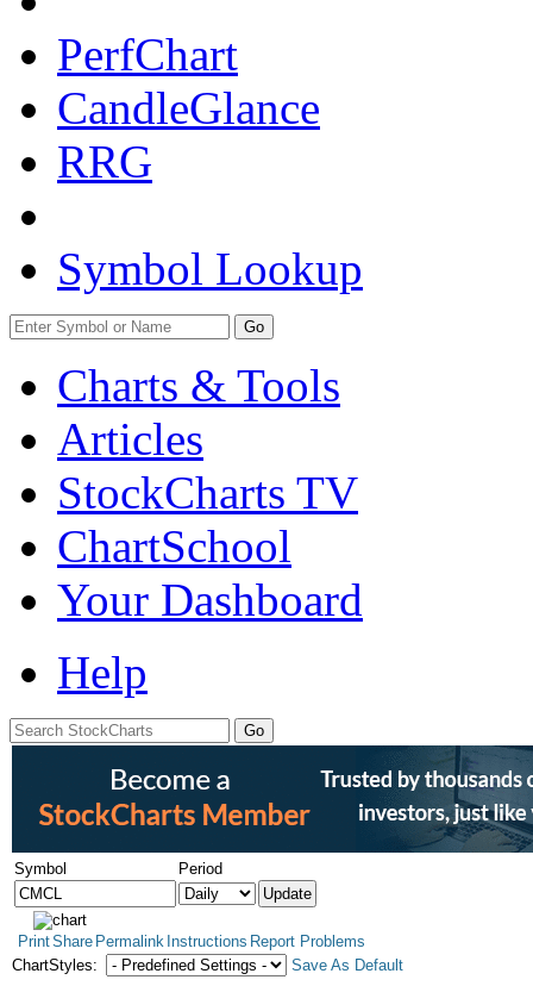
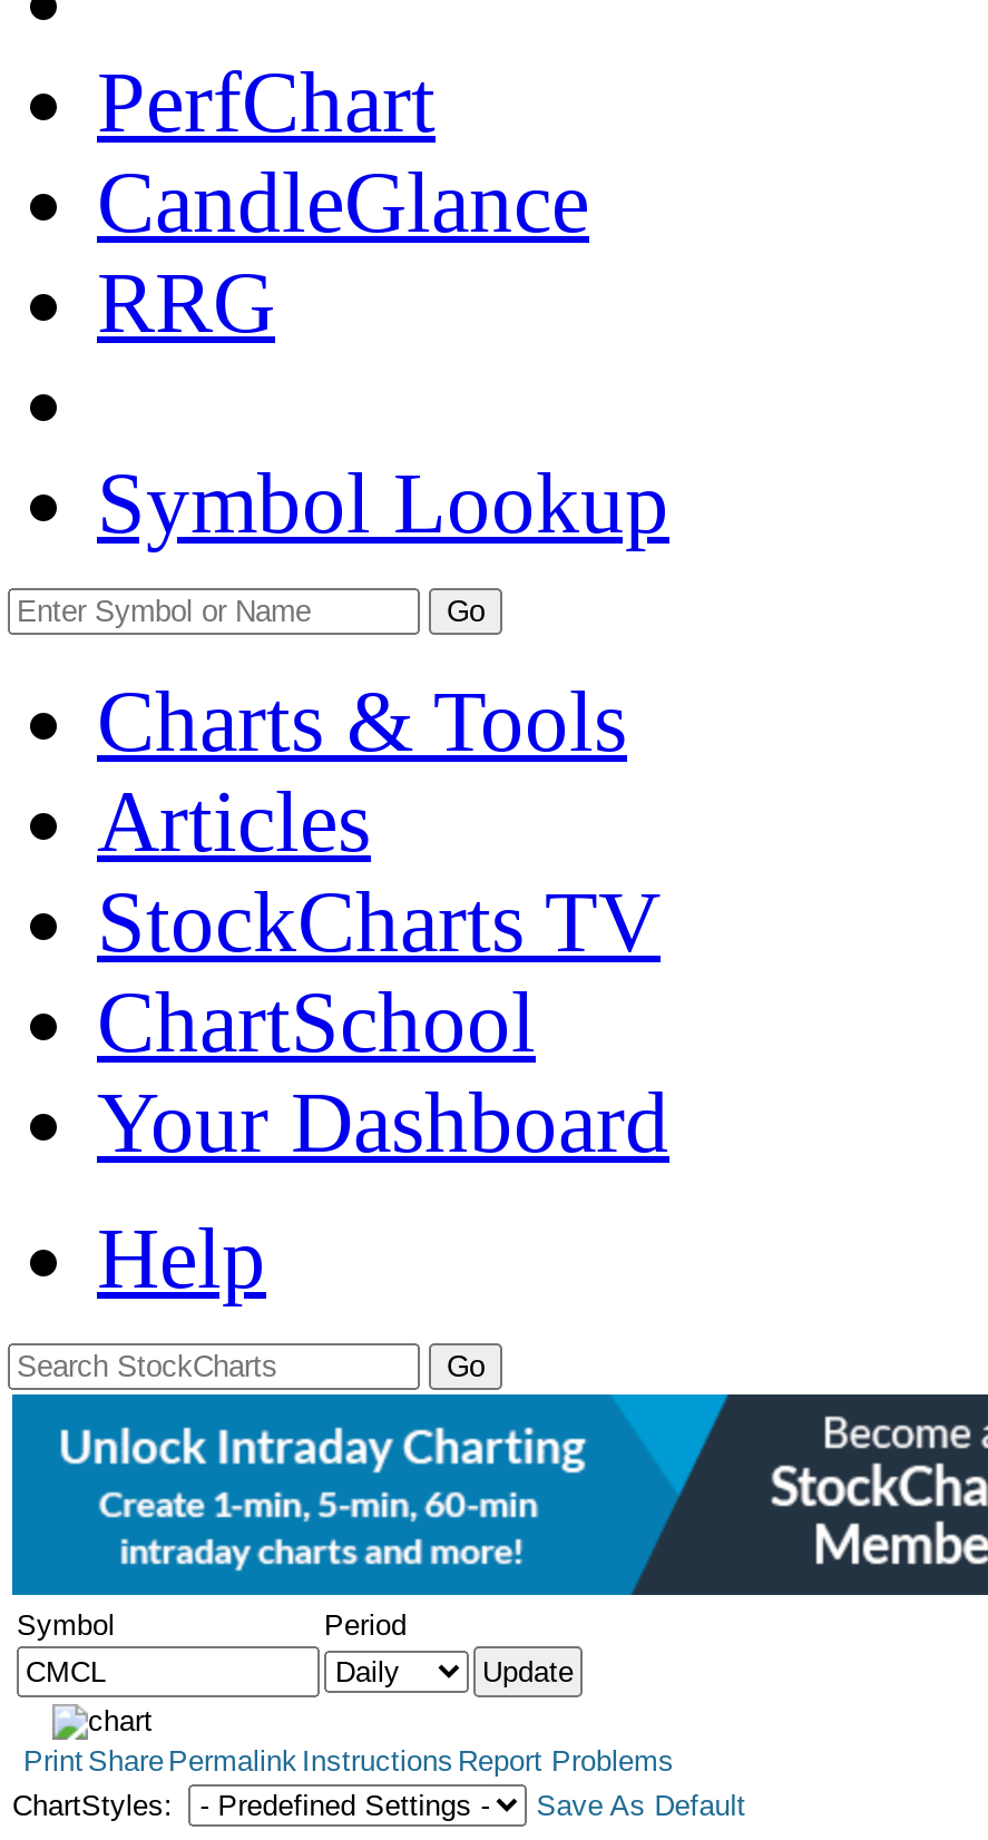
[11,744,529,854] [image] -> [10,1392,981,1597] [image]

